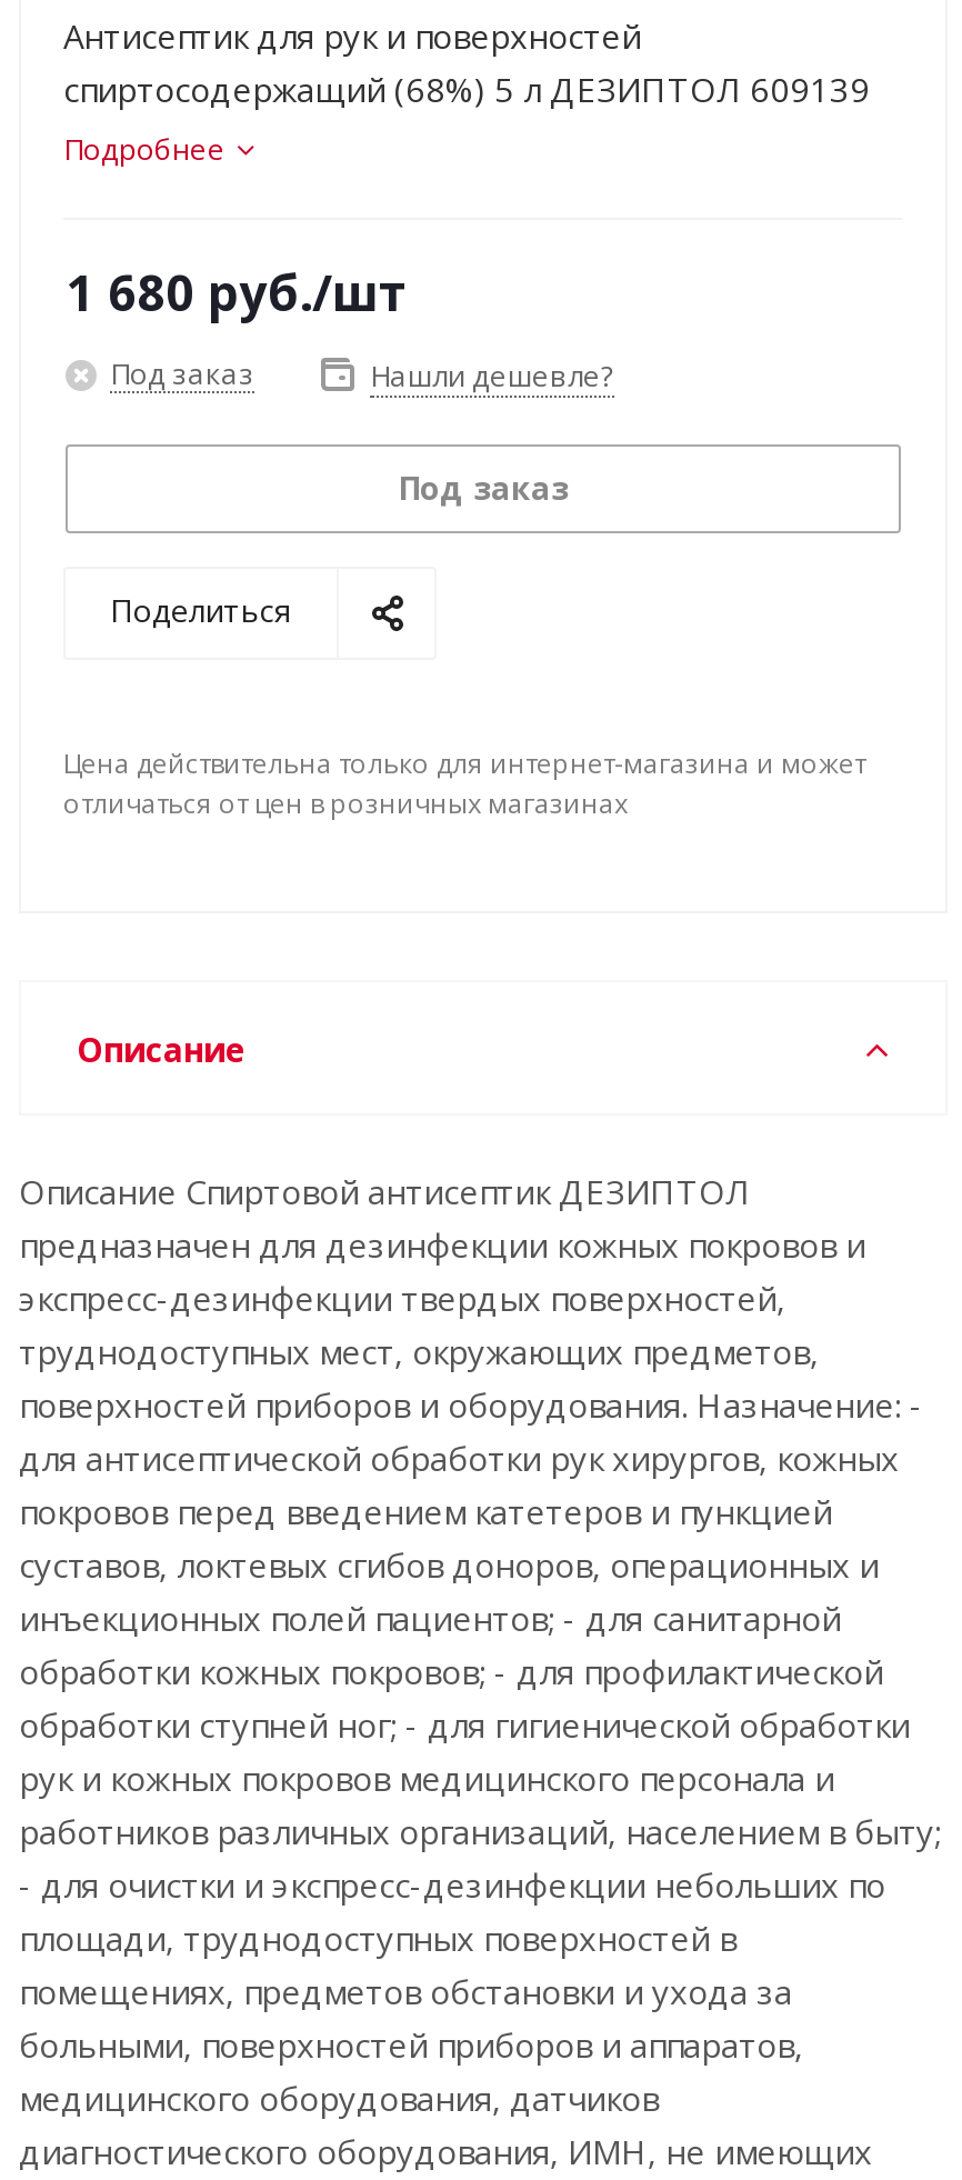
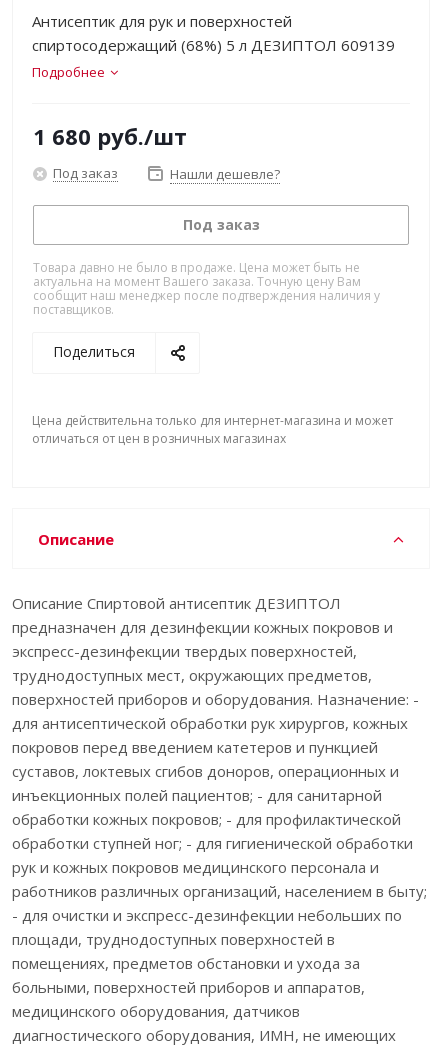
none -> [33,259,380,318] Товара давно не было в продаже. Цена может быть не | актуальна на момент Вашего заказа. Точную цену Вам | сообщит наш менеджер после подтверждения наличия у | поставщиков.

